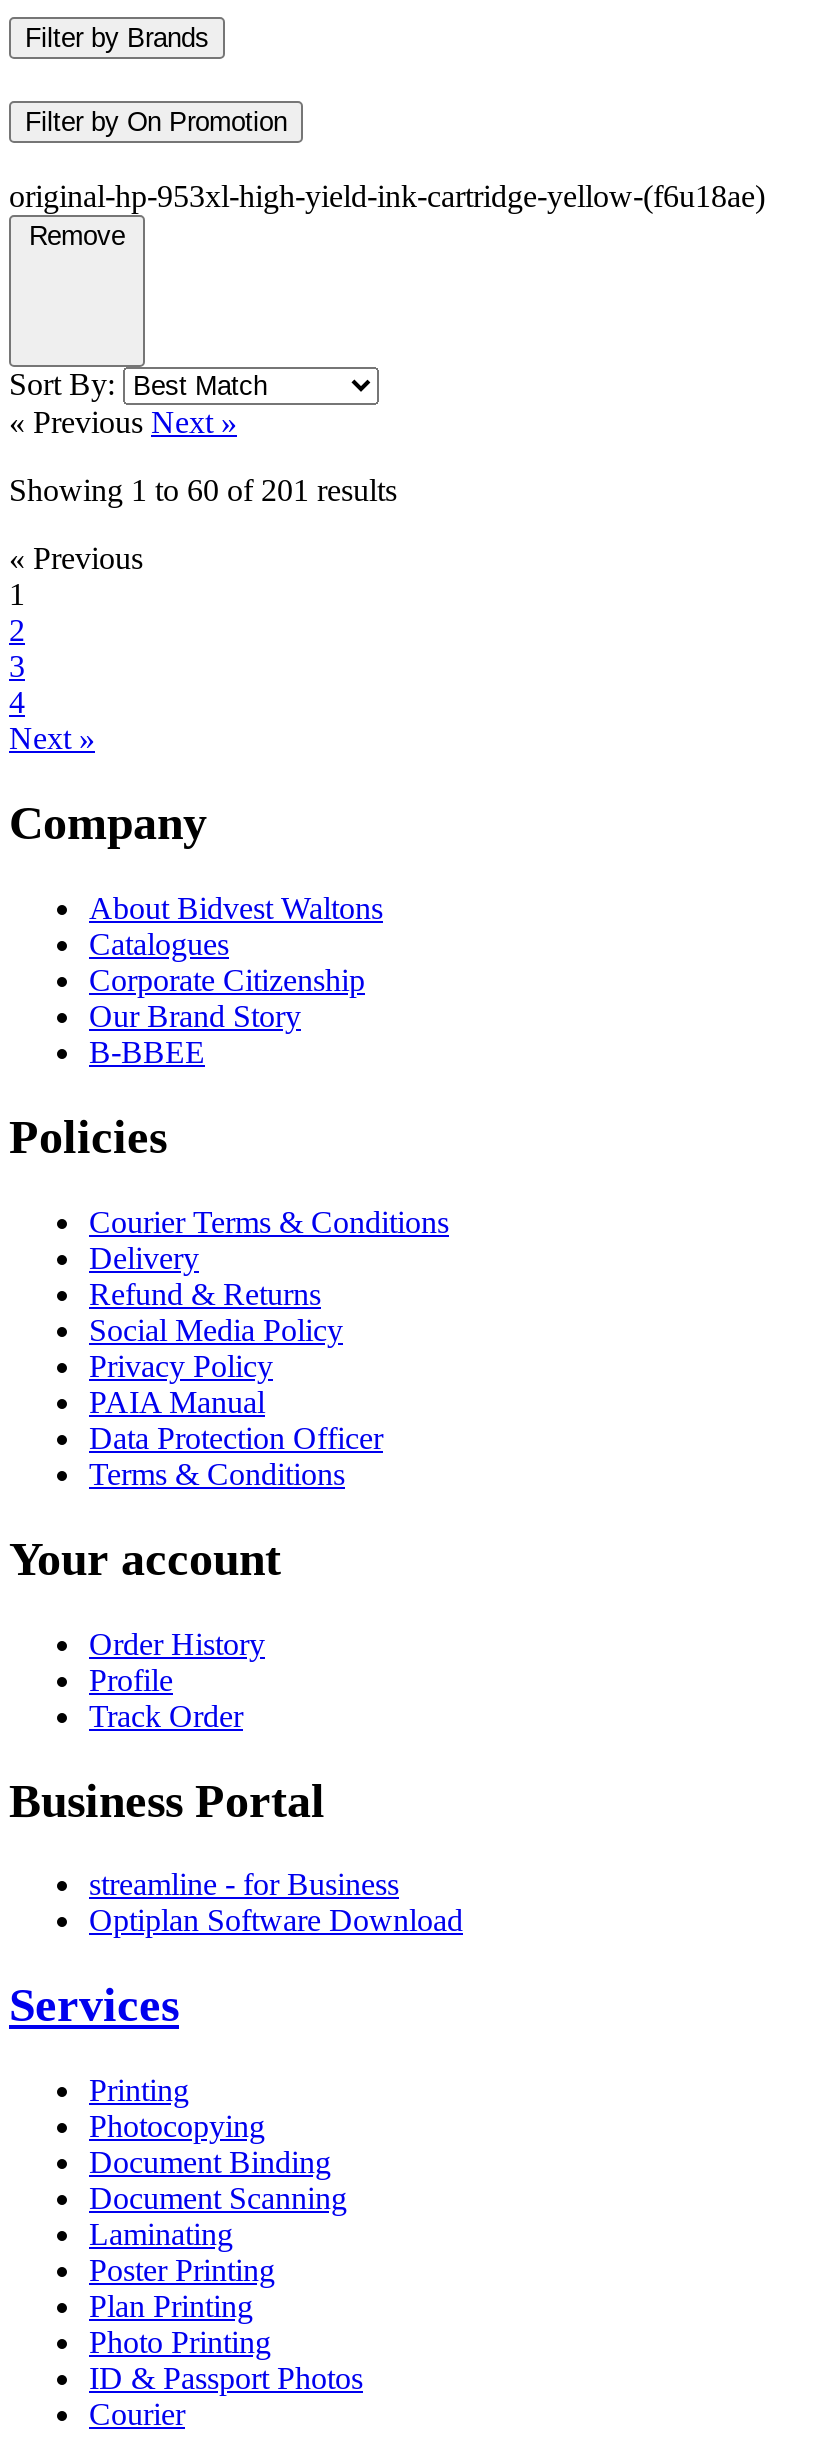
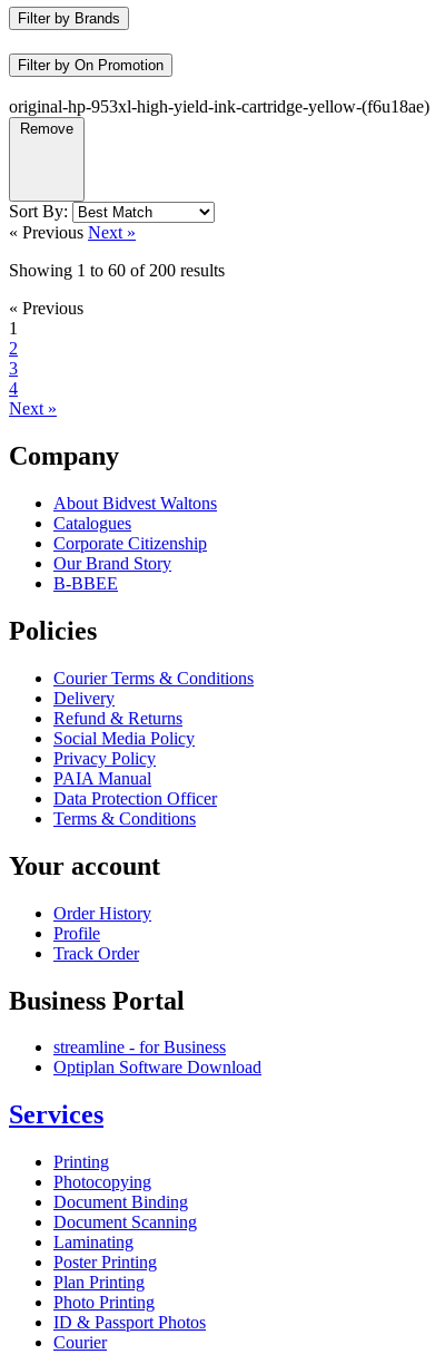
[9,473,397,507] Showing 1 to 60 of 201 results -> [9,261,225,280] Showing 1 to 60 of 200 results

